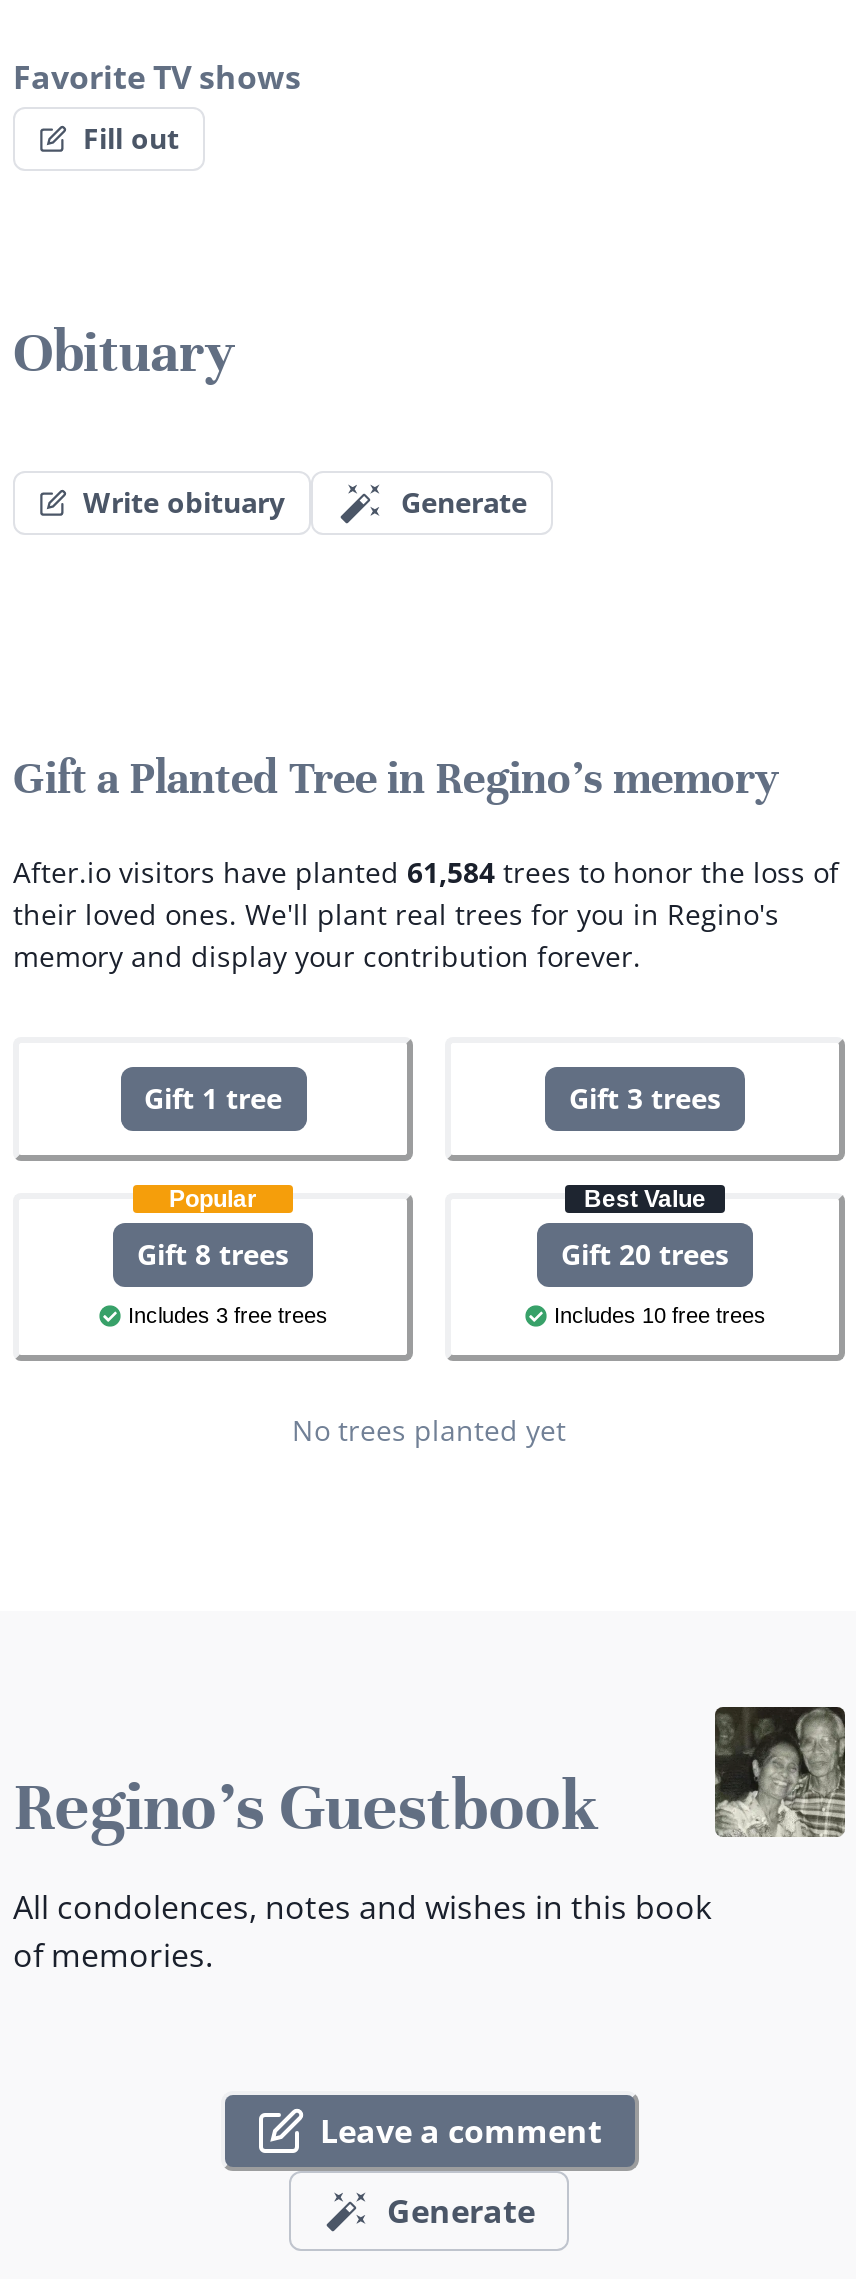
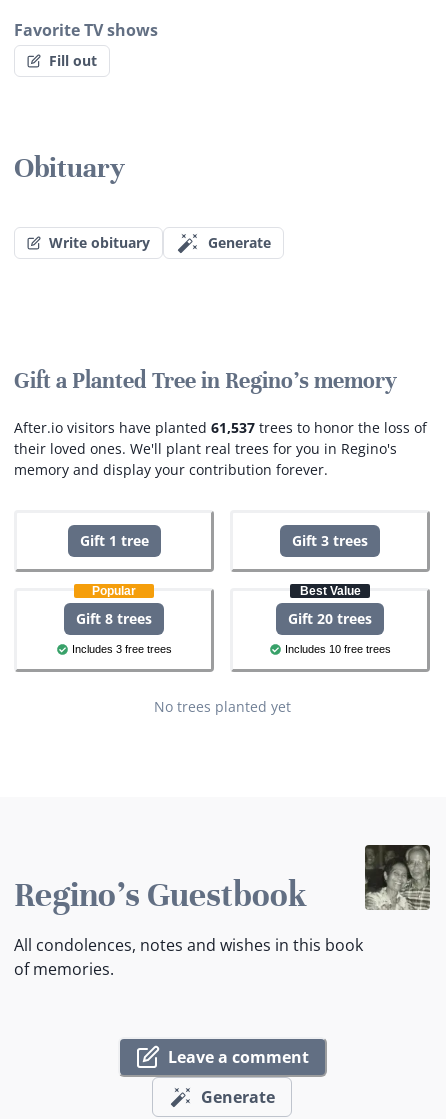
[13,853,839,891] After.io visitors have planted 61,584 trees to honor the loss of -> [14,418,427,437] After.io visitors have planted 61,537 trees to honor the loss of

